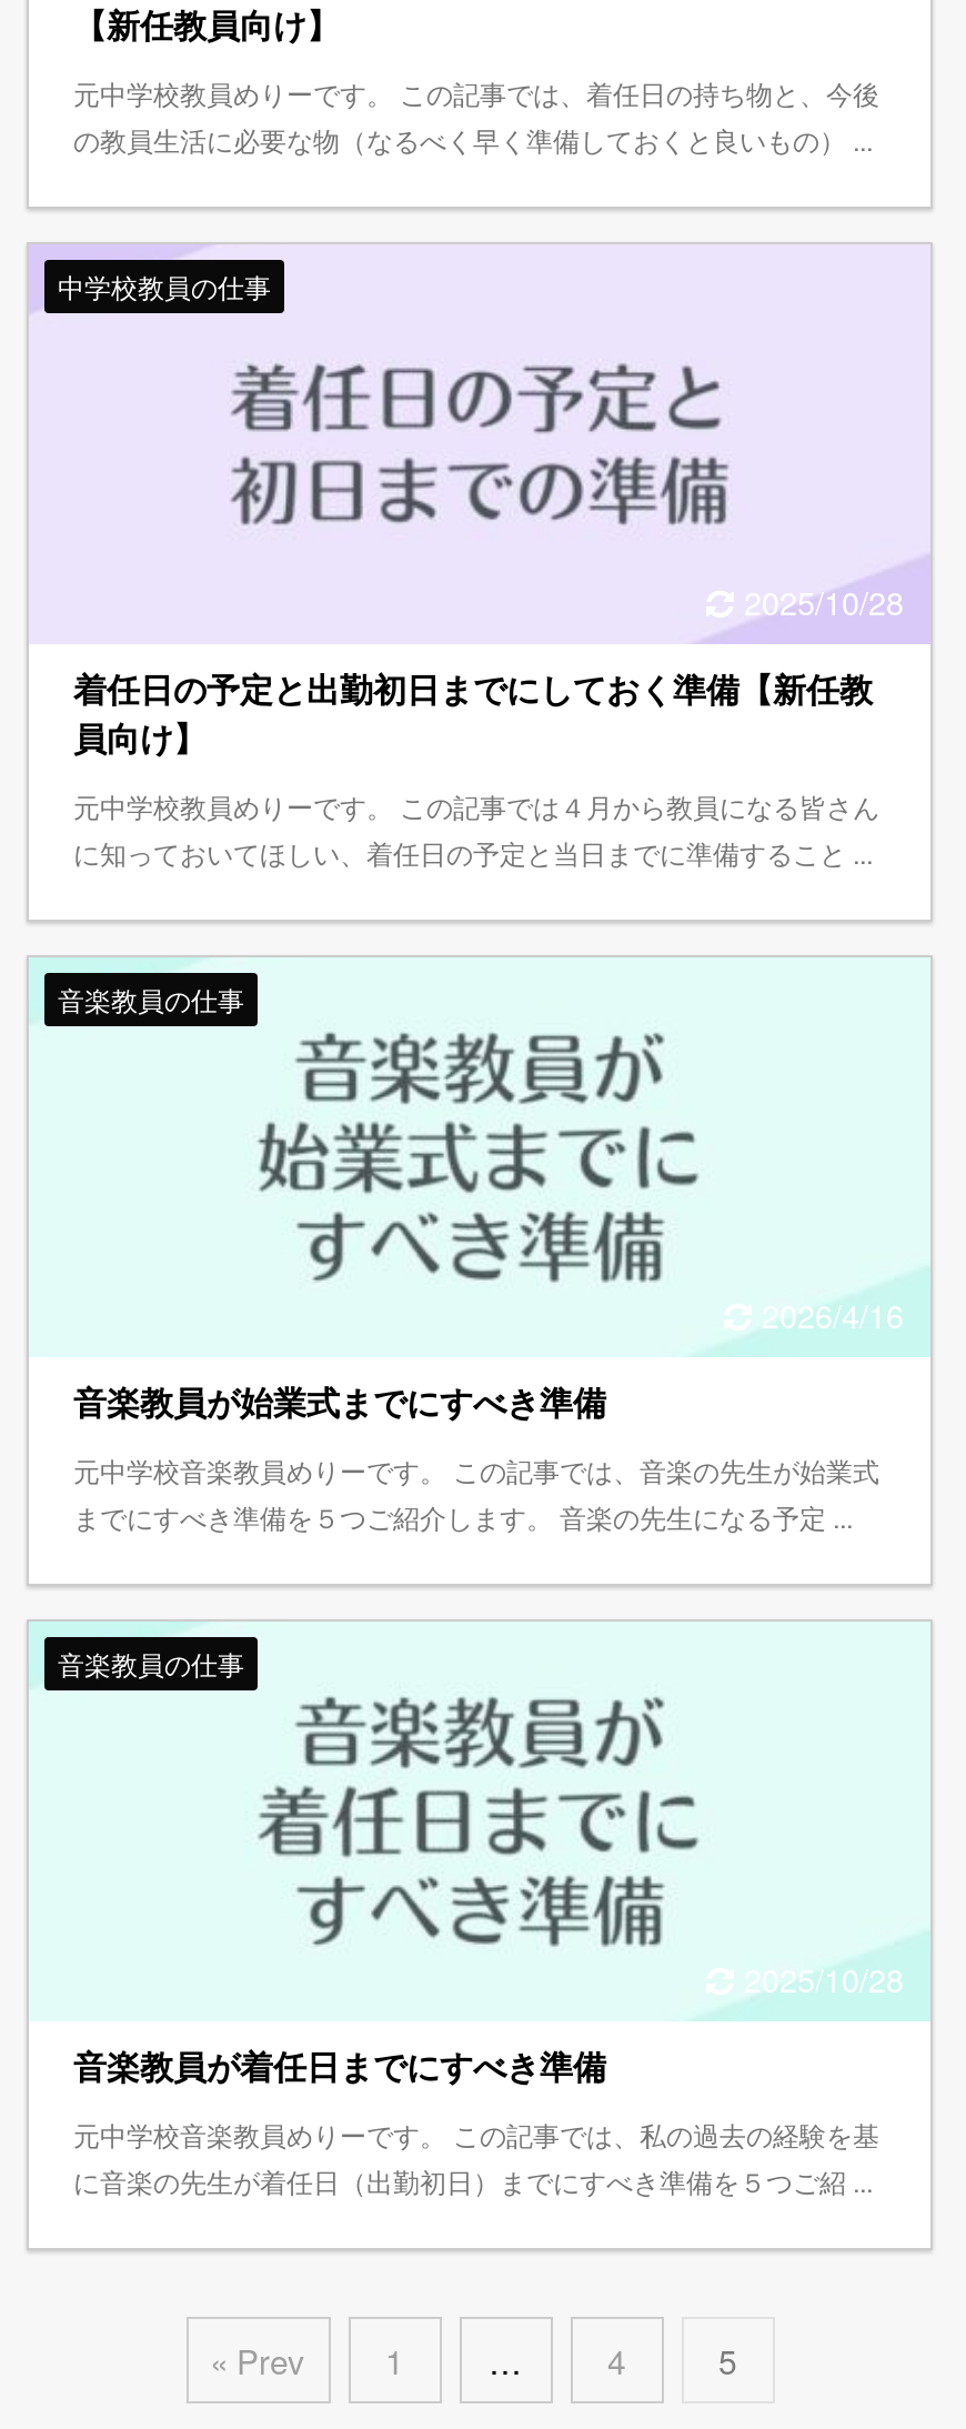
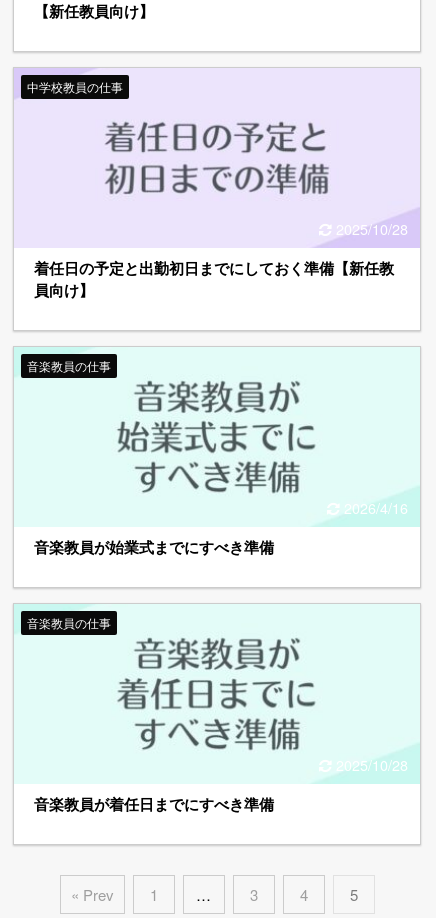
[73,73,879,158] 元中学校教員めりーです。 この記事では、着任日の持ち物と、今後 | の教員生活に必要な物（なるべく早く準備しておくと良いもの） ... -> none
[73,786,879,871] 元中学校教員めりーです。 この記事では４月から教員になる皆さん | に知っておいてほしい、着任日の予定と当日までに準備すること ... -> none
[73,1451,879,1535] 元中学校音楽教員めりーです。 この記事では、音楽の先生が始業式 | までにすべき準備を５つご紹介します。 音楽の先生になる予定 ... -> none
[73,2115,879,2199] 元中学校音楽教員めりーです。 この記事では、私の過去の経験を基 | に音楽の先生が着任日（出勤初日）までにすべき準備を５つご紹 ... -> none
none -> [249,884,257,905] 3

